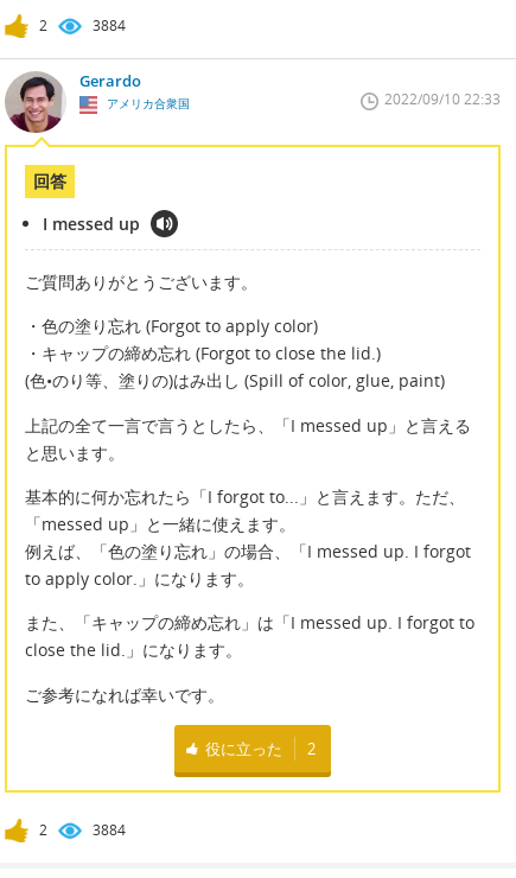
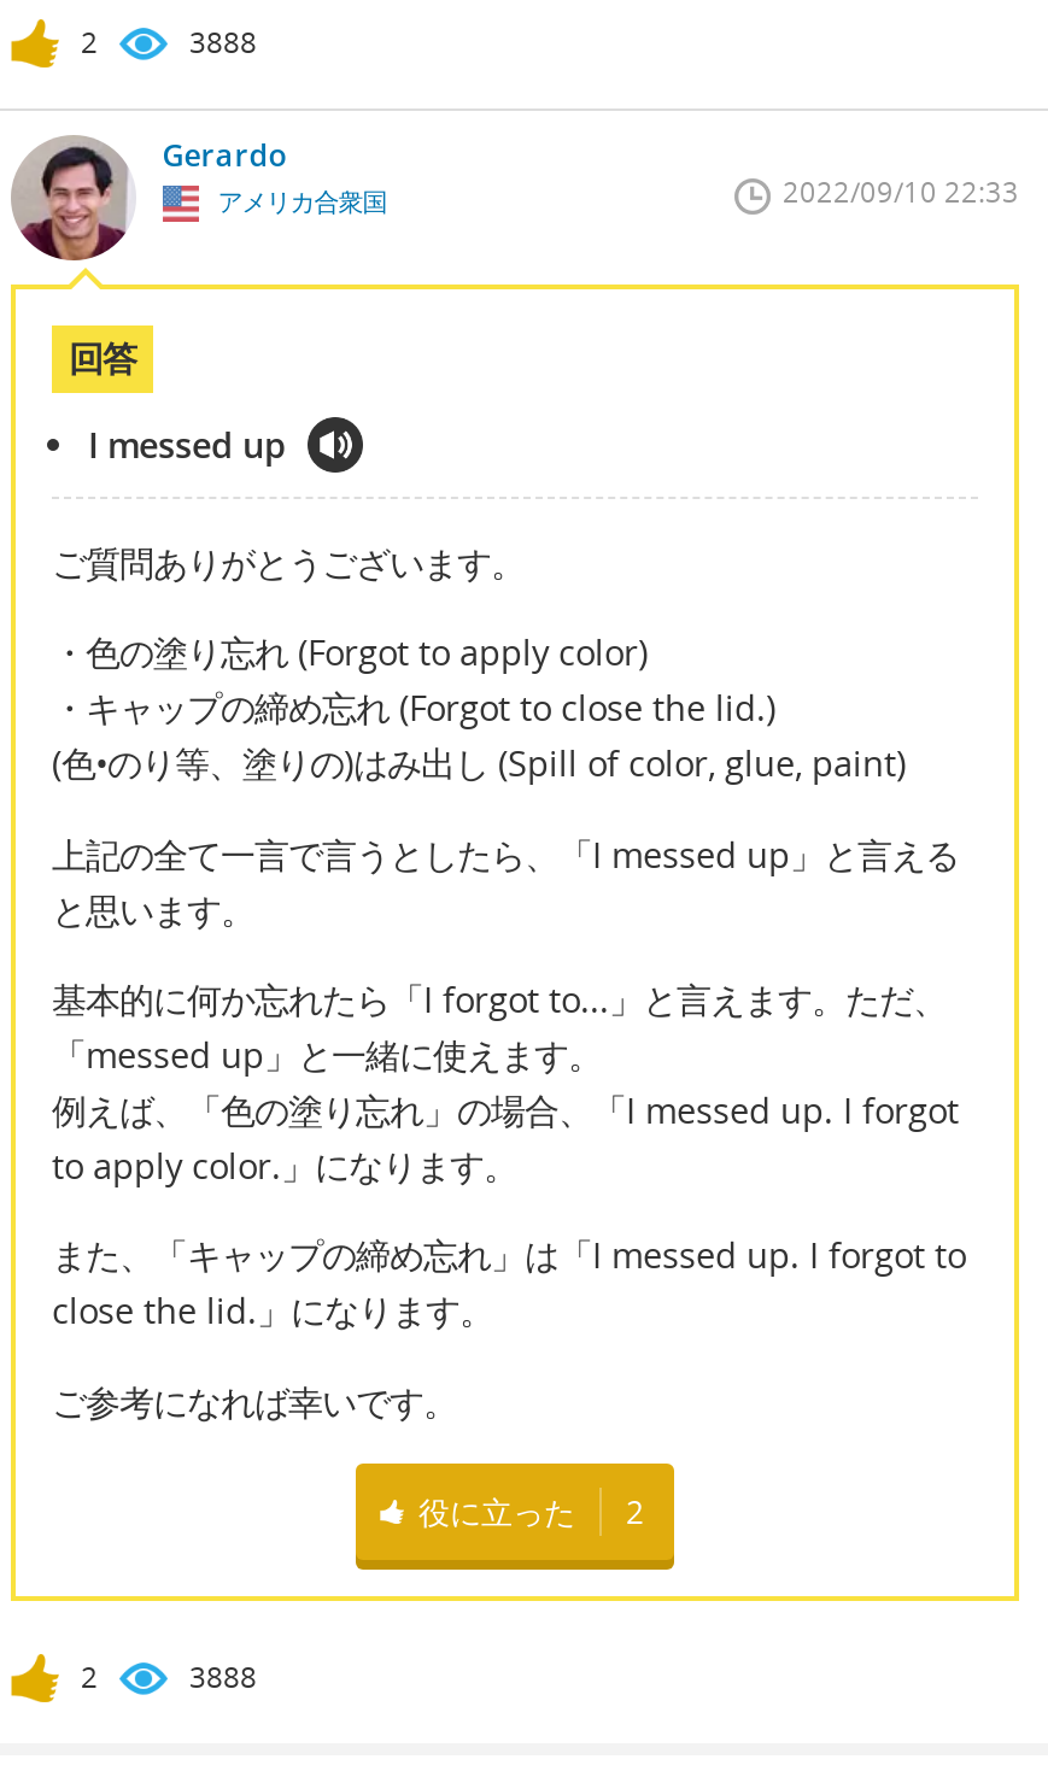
[93,16,126,36] 3884 -> [189,22,257,63] 3888
[93,820,126,840] 3884 -> [189,1657,257,1698] 3888

